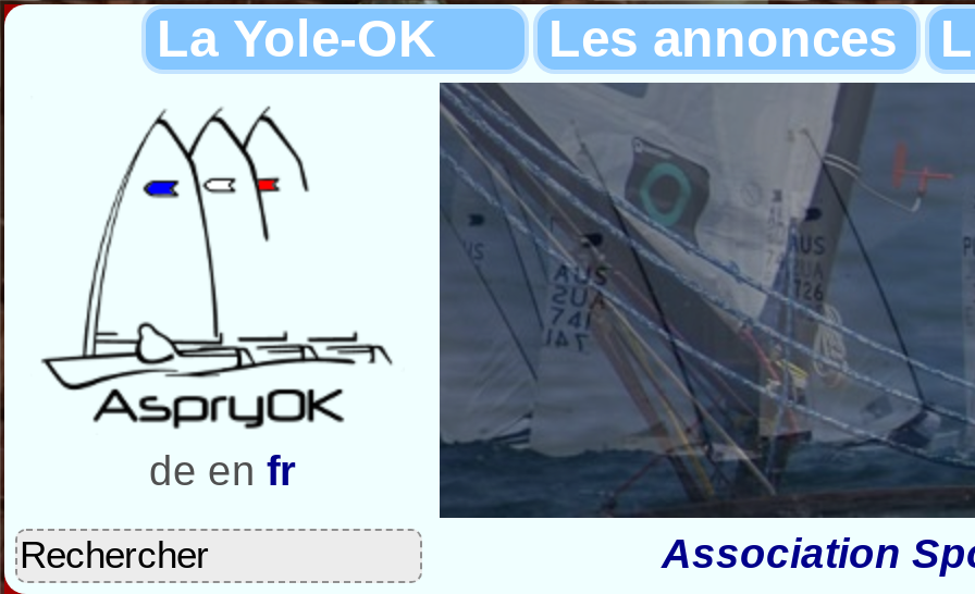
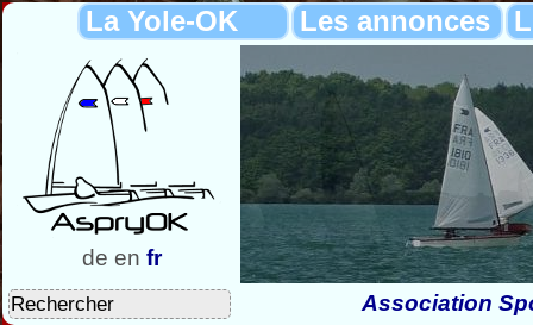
[440,85,968,518] [image] -> [240,45,529,283] [image]

